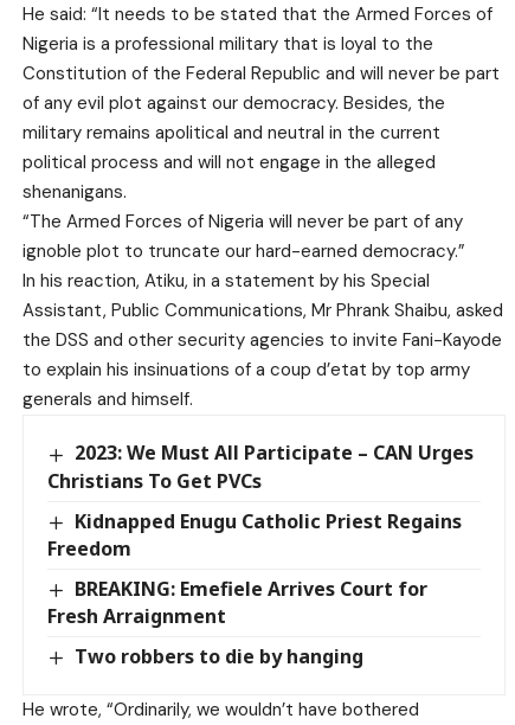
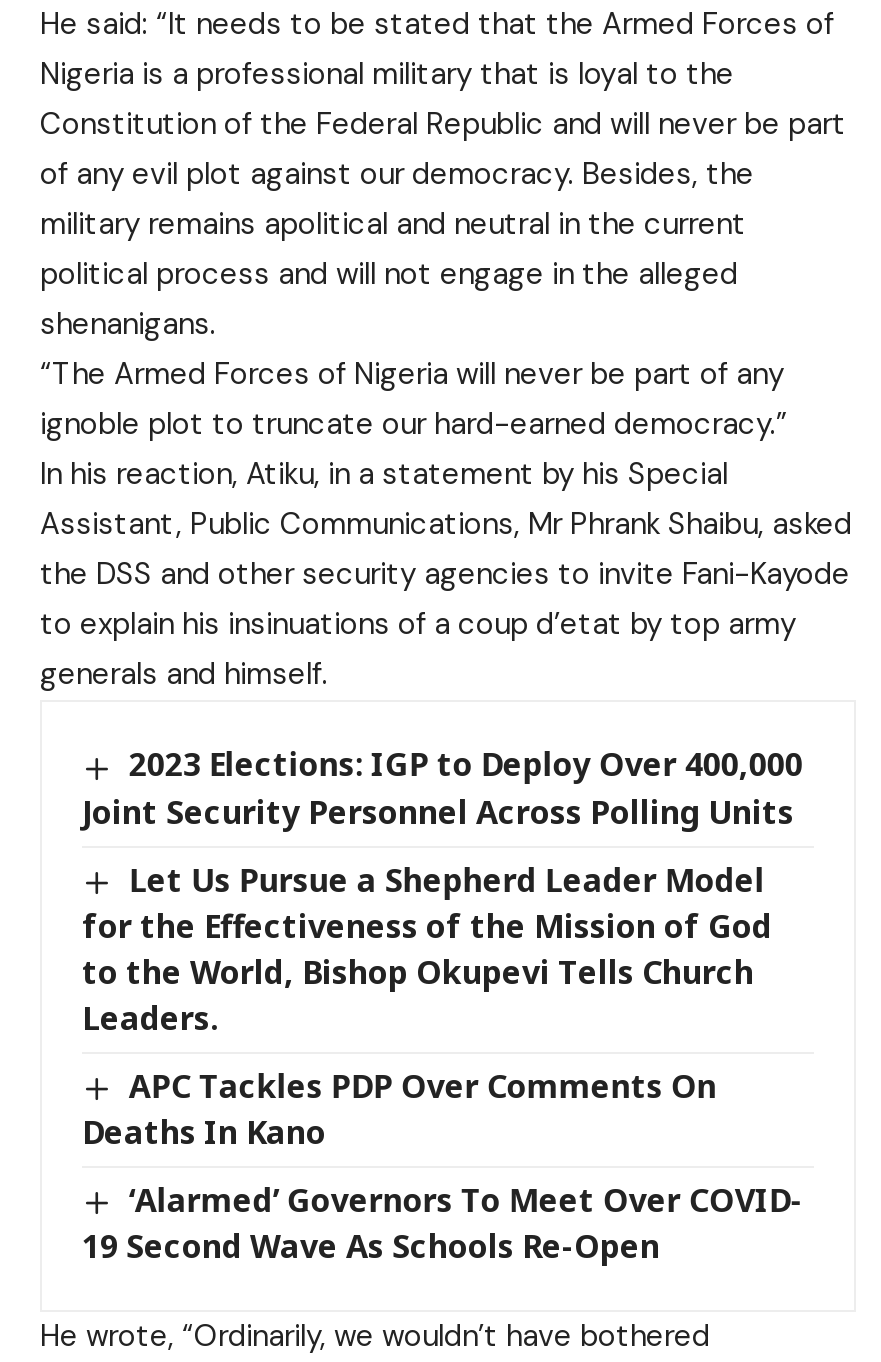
[47,440,474,494] 2023: We Must All Participate – CAN Urges | Christians To Get PVCs -> [82,743,803,833] 2023 Elections: IGP to Deploy Over 400,000 | Joint Security Personnel Across Polling Units
[47,508,462,561] Kidnapped Enugu Catholic Priest Regains | Freedom -> [82,857,772,1039] Let Us Pursue a Shepherd Leader Model | for the Effectiveness of the Mission of God | to the World, Bishop Okupevi Tells Church | Leaders.
[47,575,428,629] BREAKING: Emefiele Arrives Court for | Fresh Arraignment -> [82,1063,717,1154] APC Tackles PDP Over Comments On | Deaths In Kano
[75,643,364,669] Two robbers to die by hanging -> [82,1178,803,1268] ‘Alarmed’ Governors To Meet Over COVID- | 19 Second Wave As Schools Re-Open

